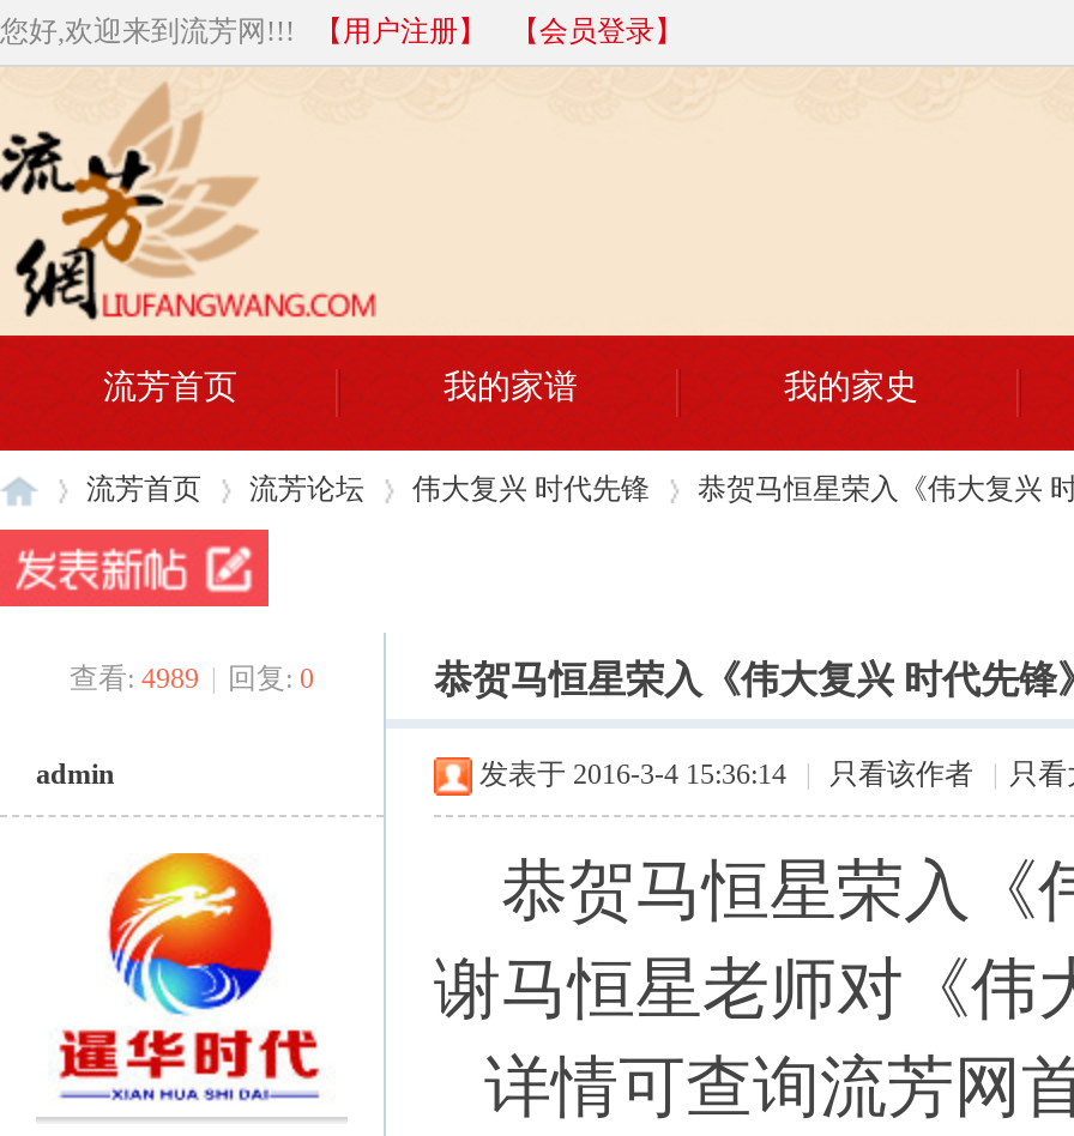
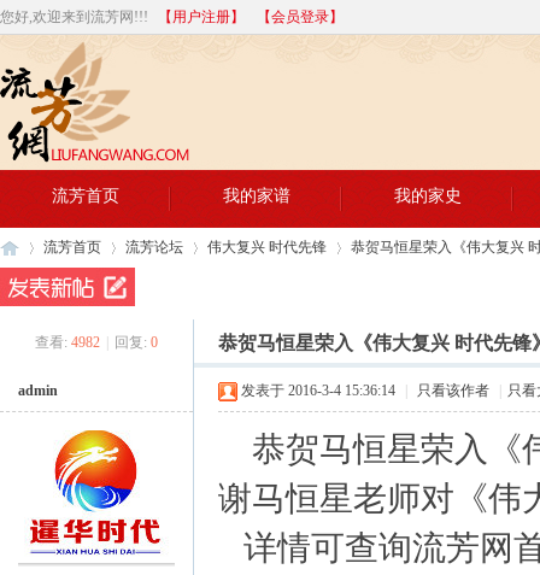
[70,661,199,695] 查看: 4989 -> [35,334,100,351] 查看: 4982

